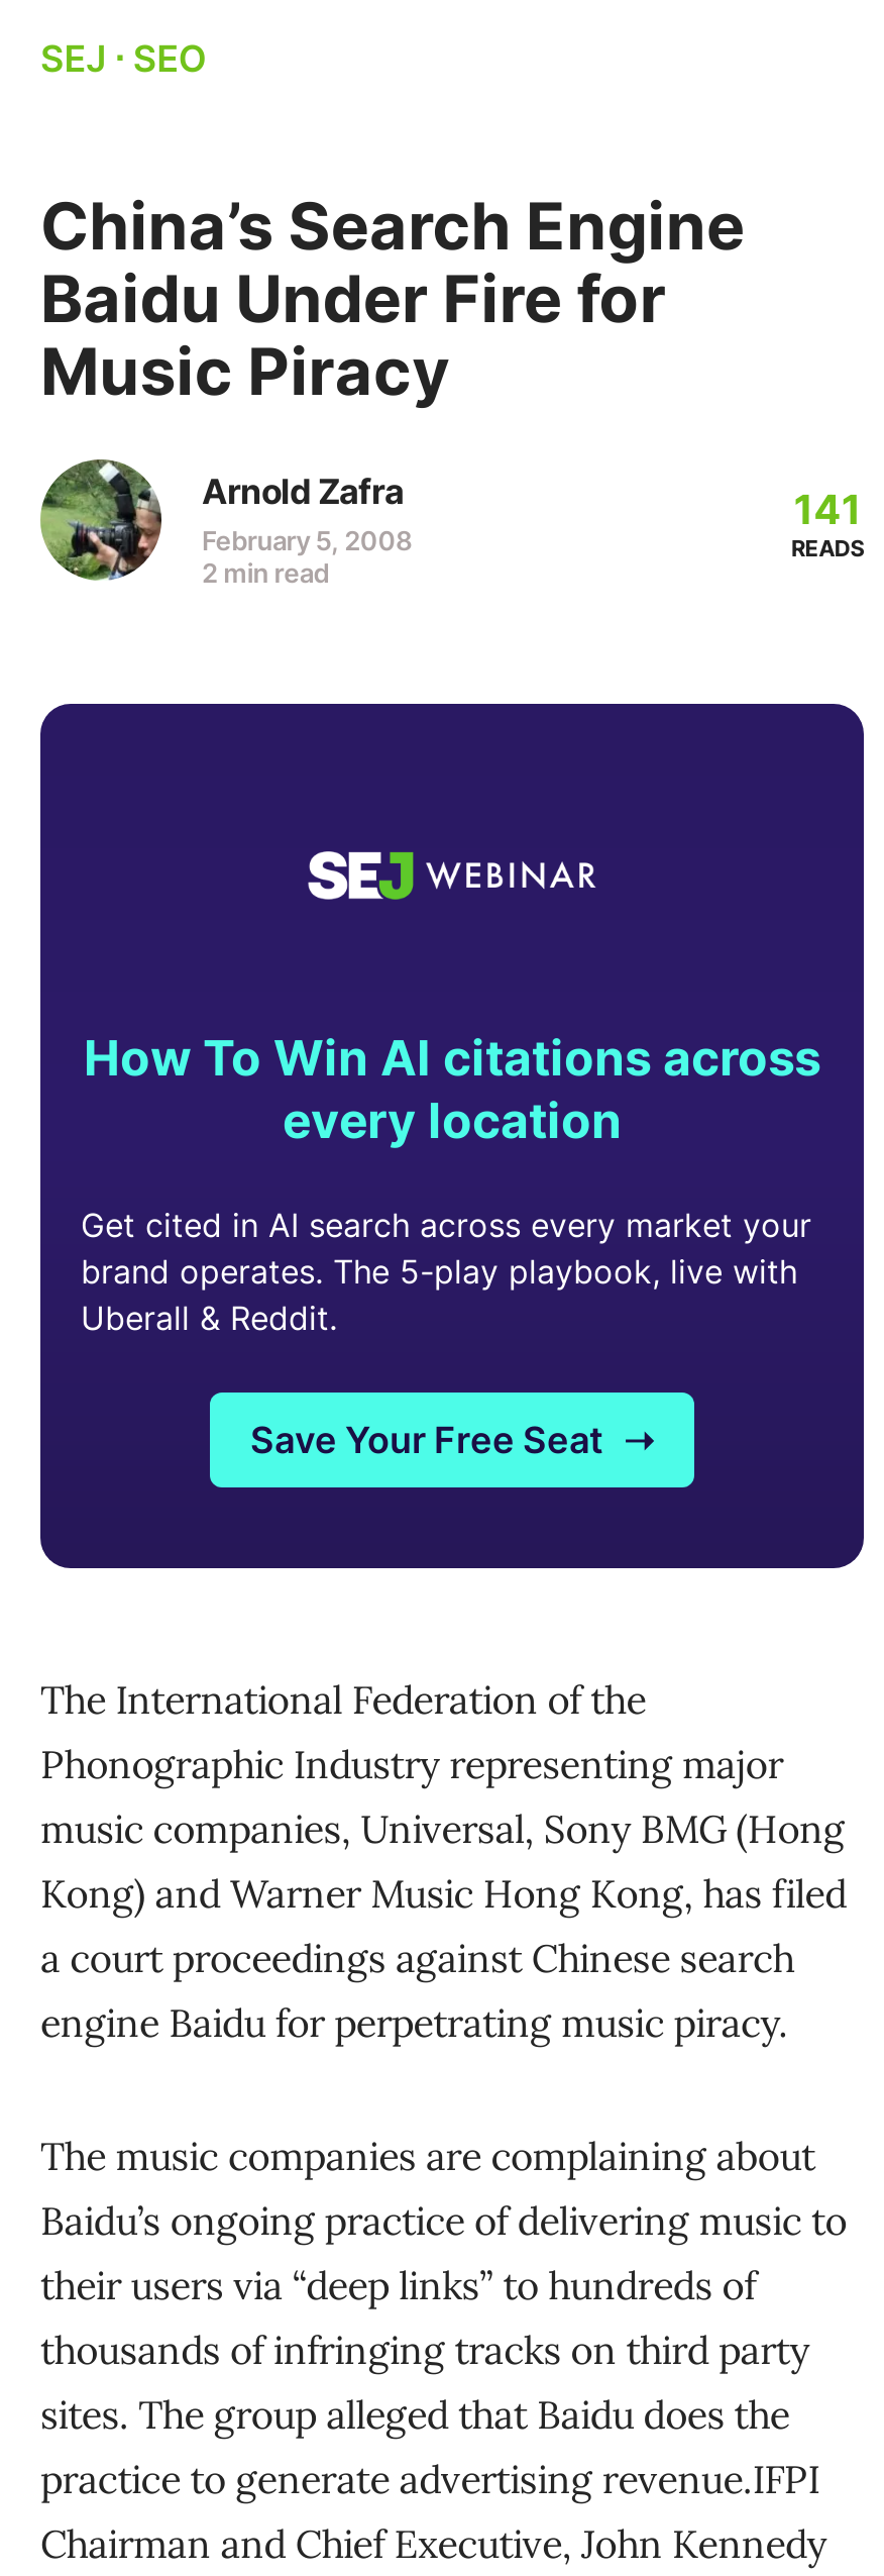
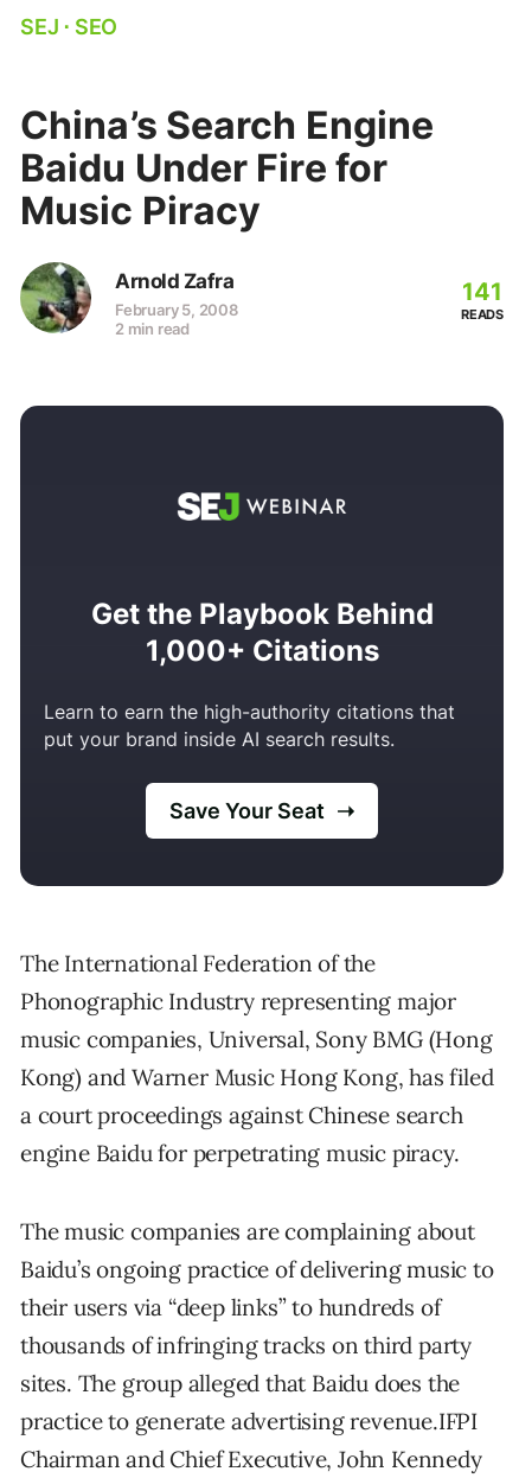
[40,704,864,1566] [image] -> [20,406,504,886] [image]

